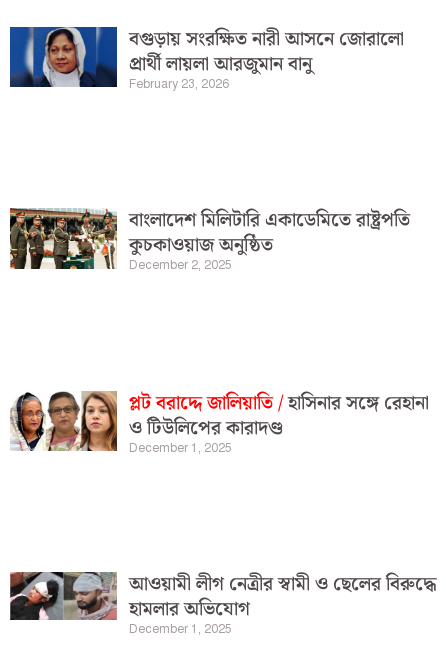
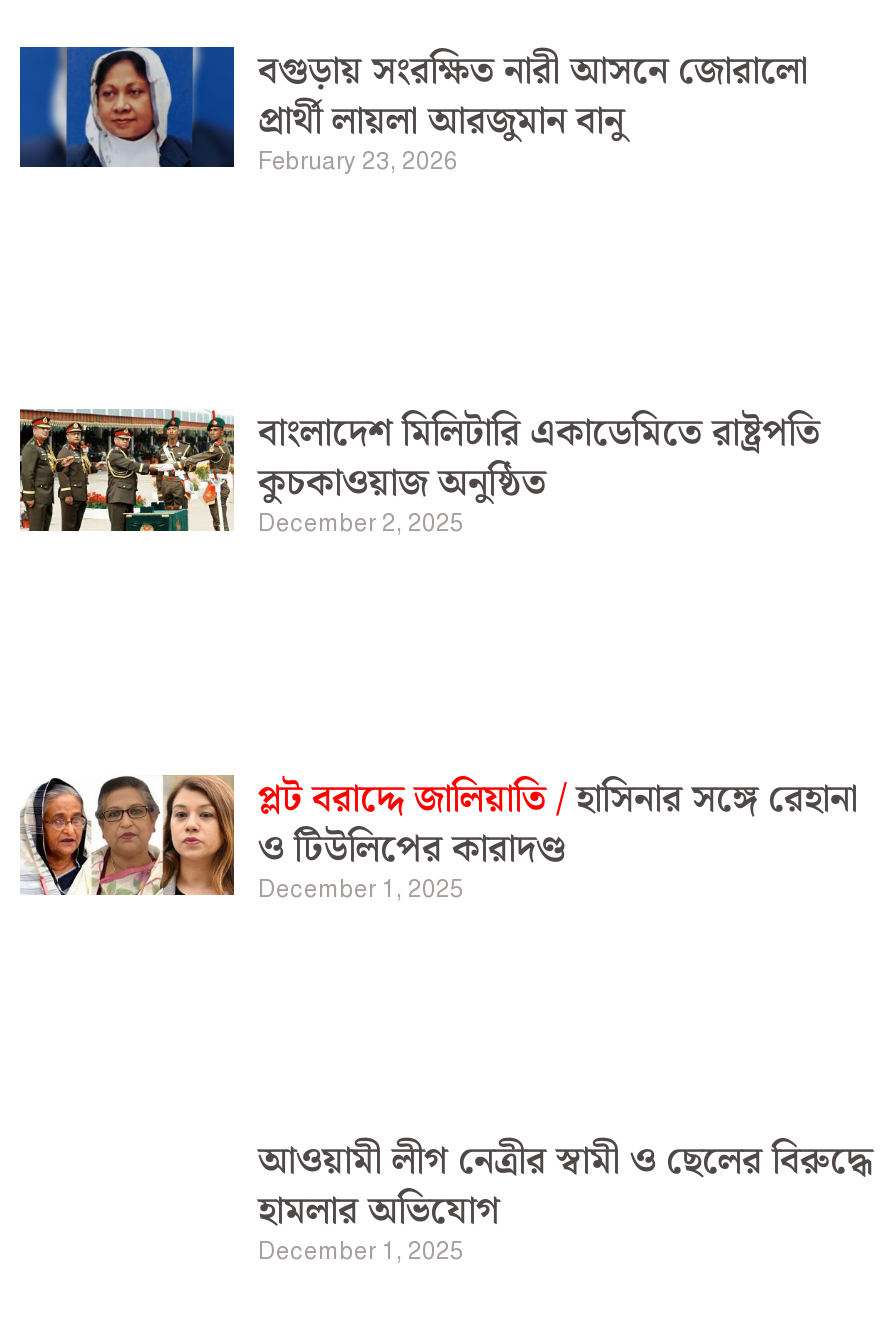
[9,571,118,621] [image] -> none

